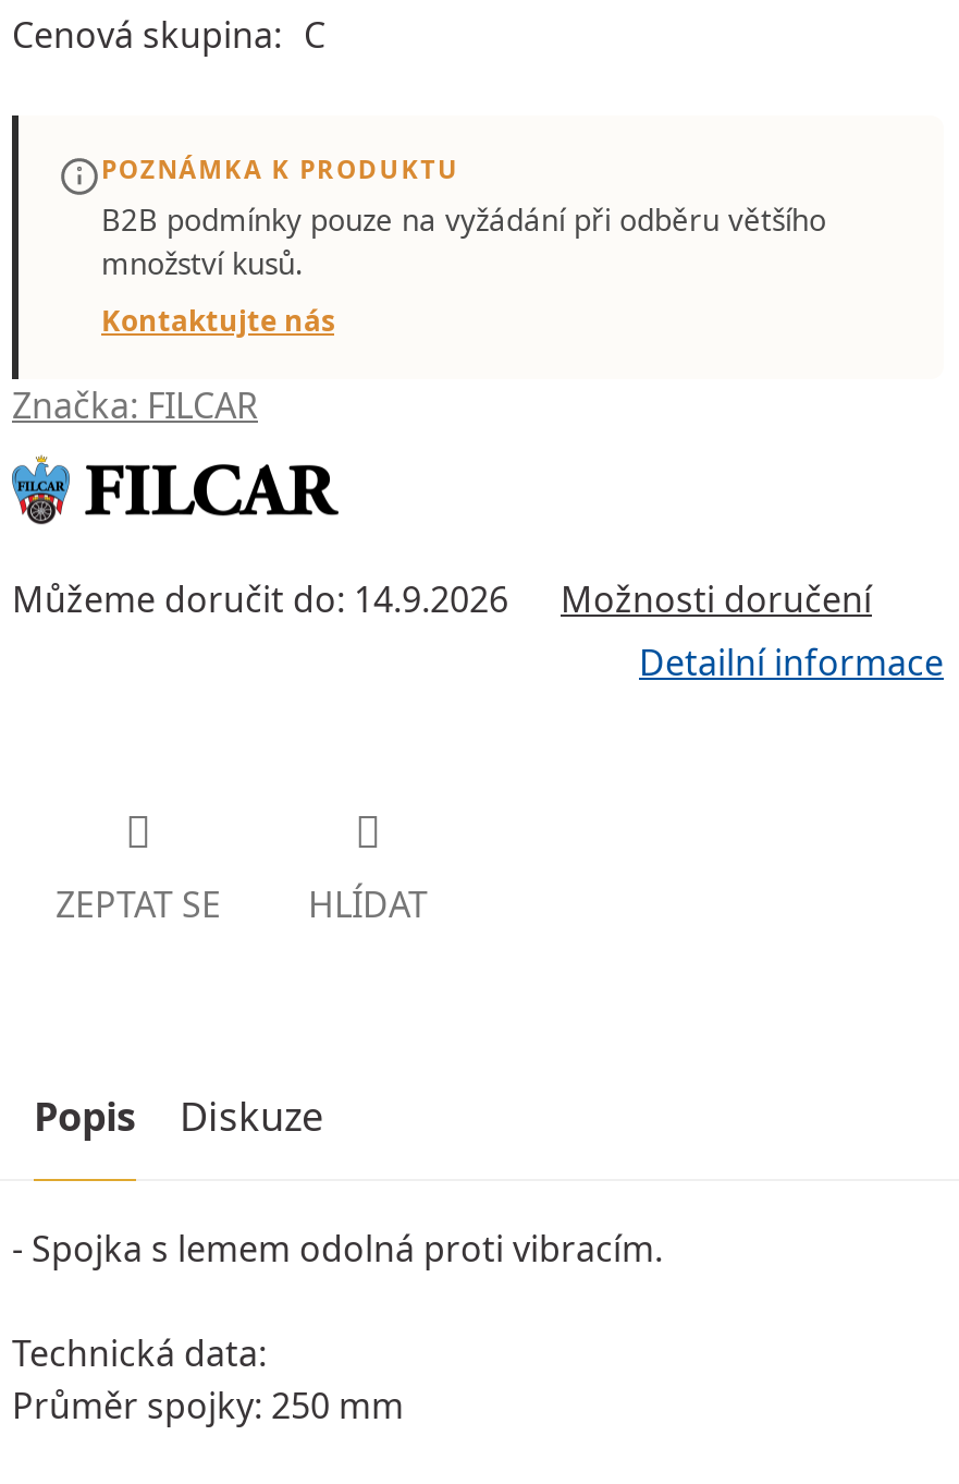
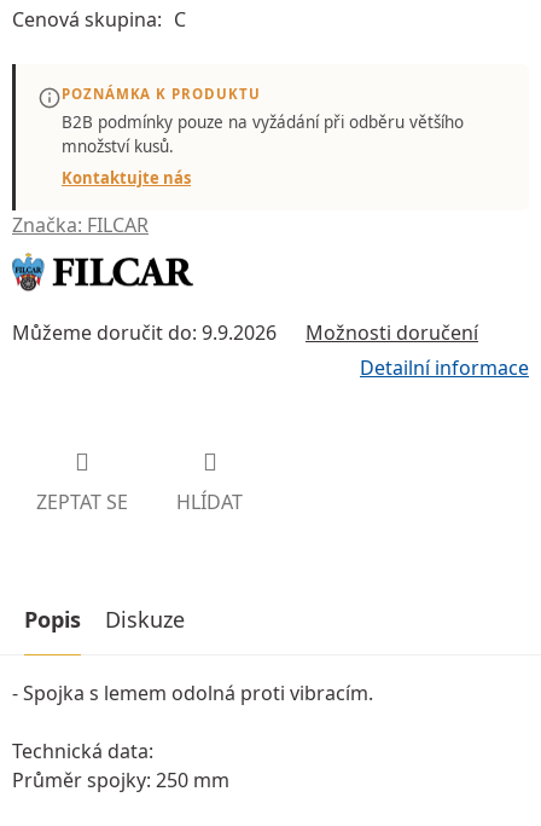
[12,576,508,624] Můžeme doručit do: 14.9.2026 -> [12,320,277,346] Můžeme doručit do: 9.9.2026

